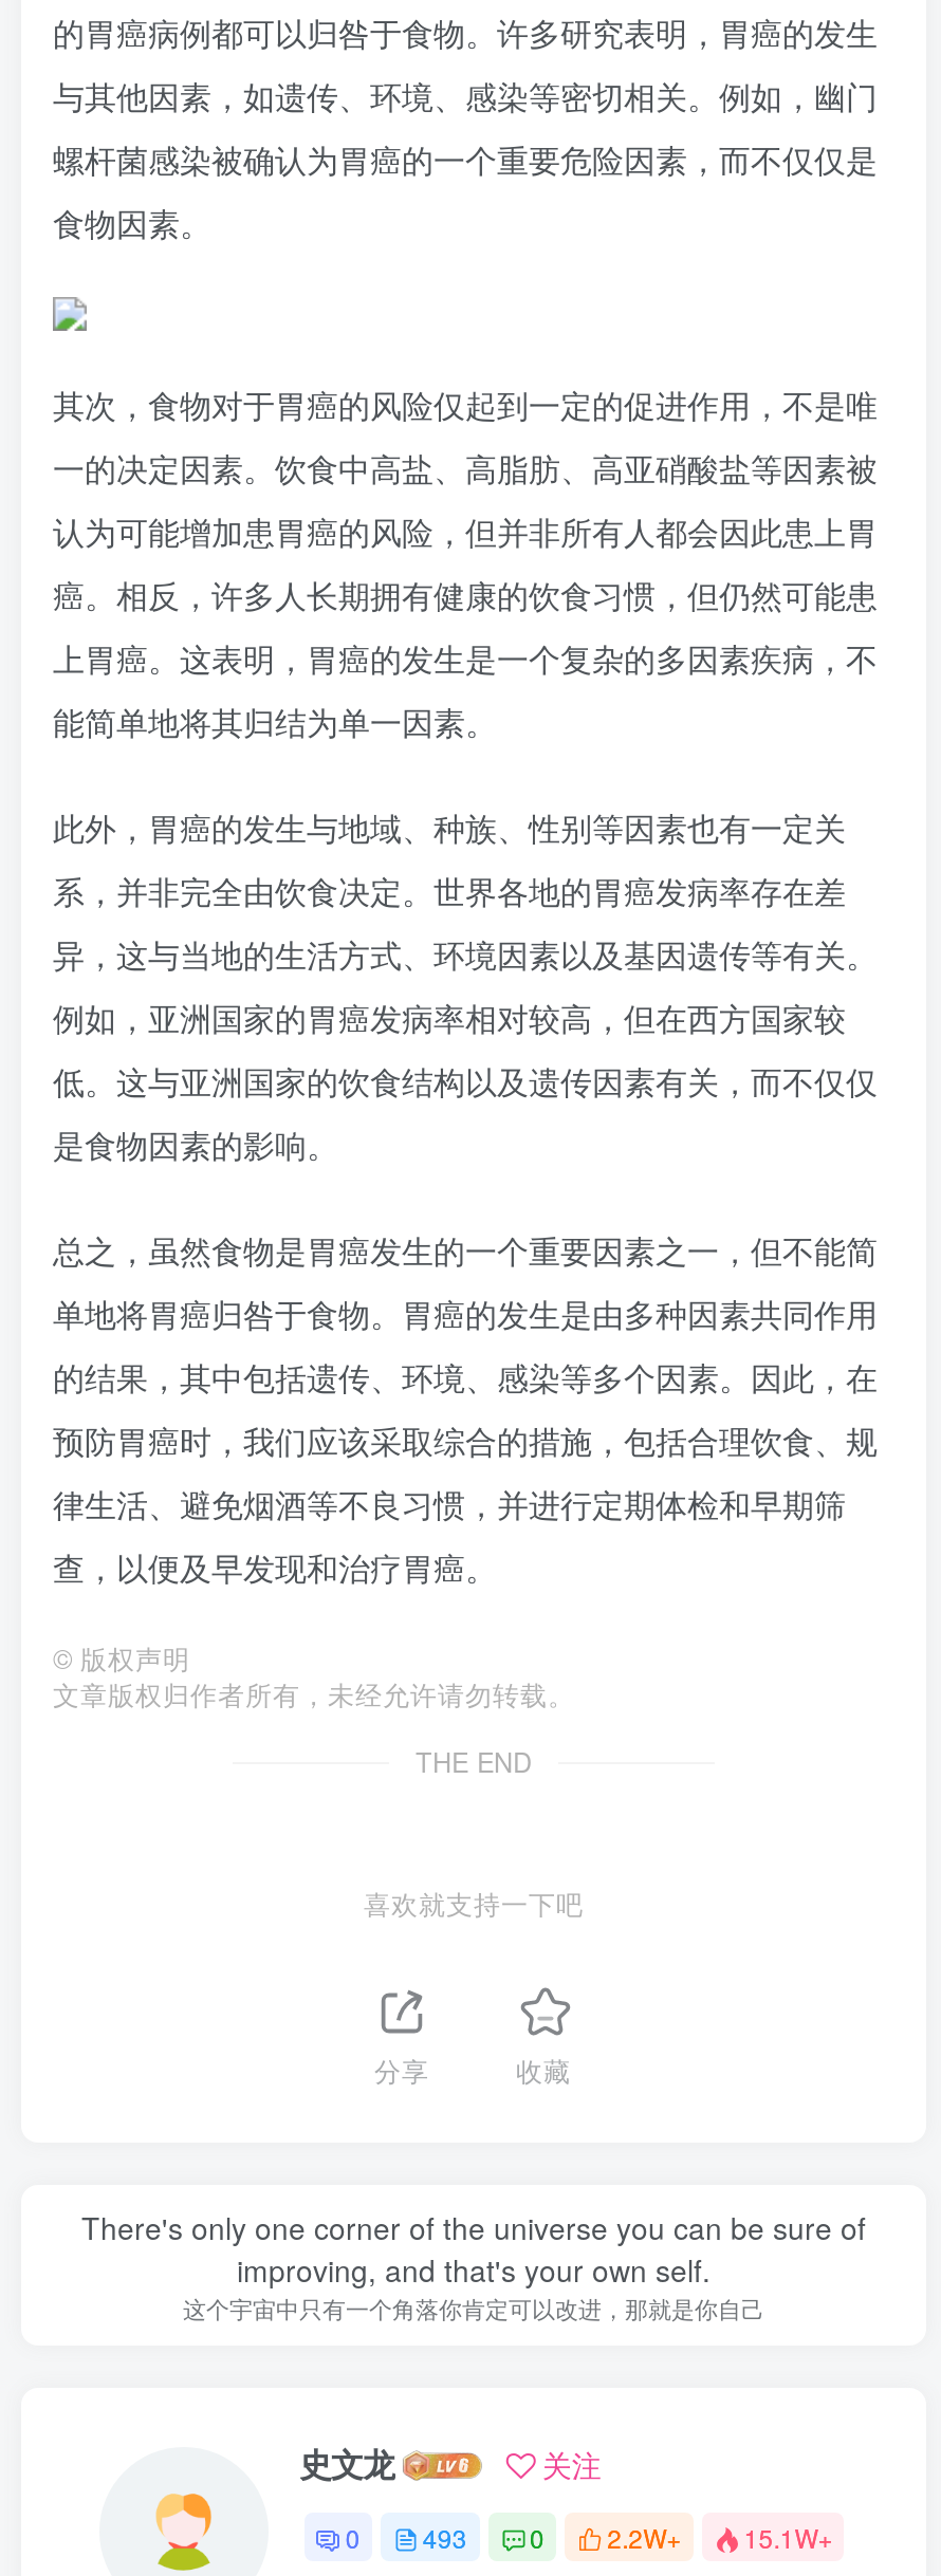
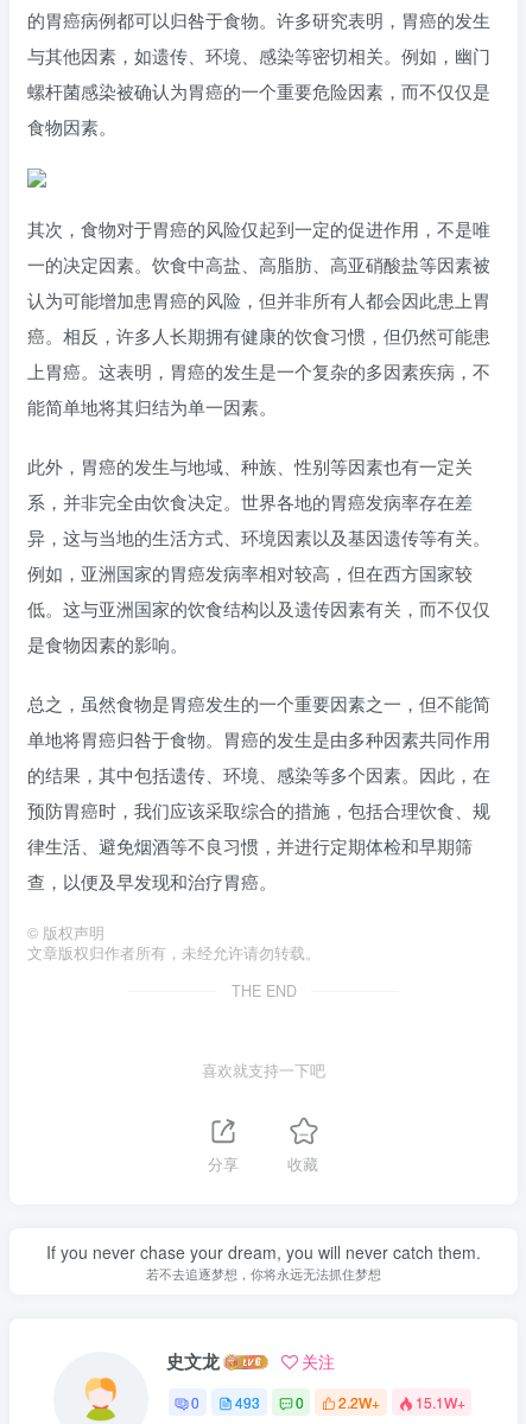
[81,2207,866,2325] There's only one corner of the universe you can be sure of | improving, and that's your own self. | 这个宇宙中只有一个角落你肯定可以改进，那就是你自己 -> [46,1241,481,1283] If you never chase your dream, you will never catch them. | 若不去追逐梦想，你将永远无法抓住梦想

